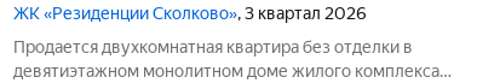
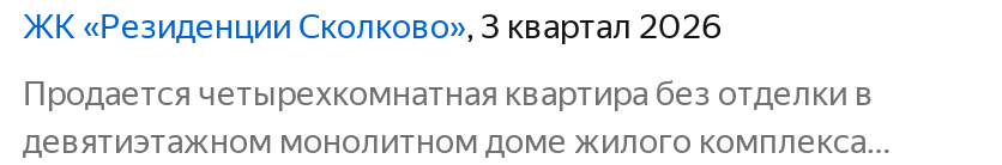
[13,37,413,56] Продается двухкомнатная квартира без отделки в -> [23,74,874,112] Продается четырехкомнатная квартира без отделки в

